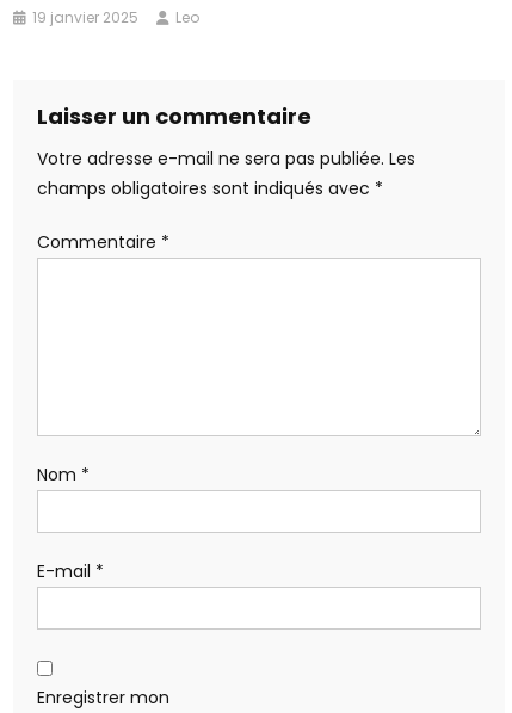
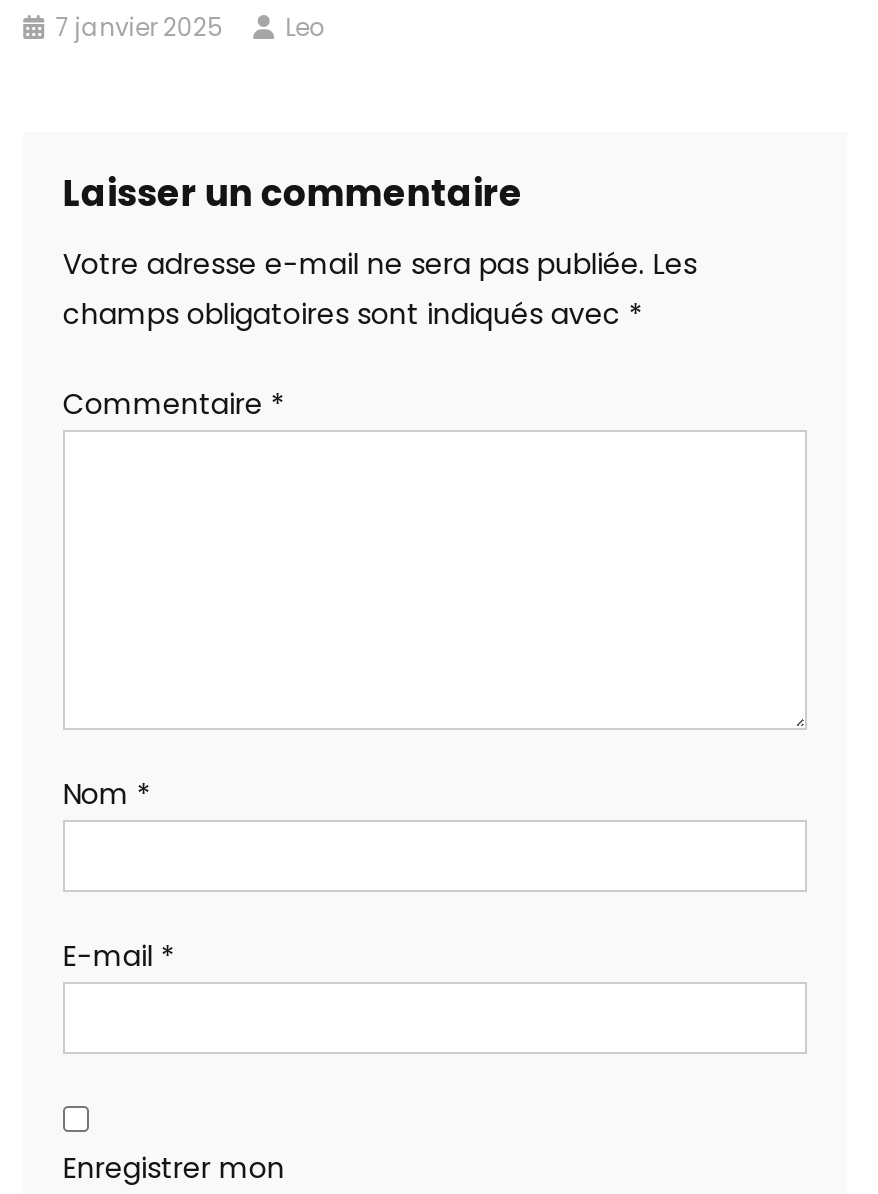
[32,7,199,27] 19 janvier 2025 Leo -> [55,10,325,44] 7 janvier 2025 Leo

